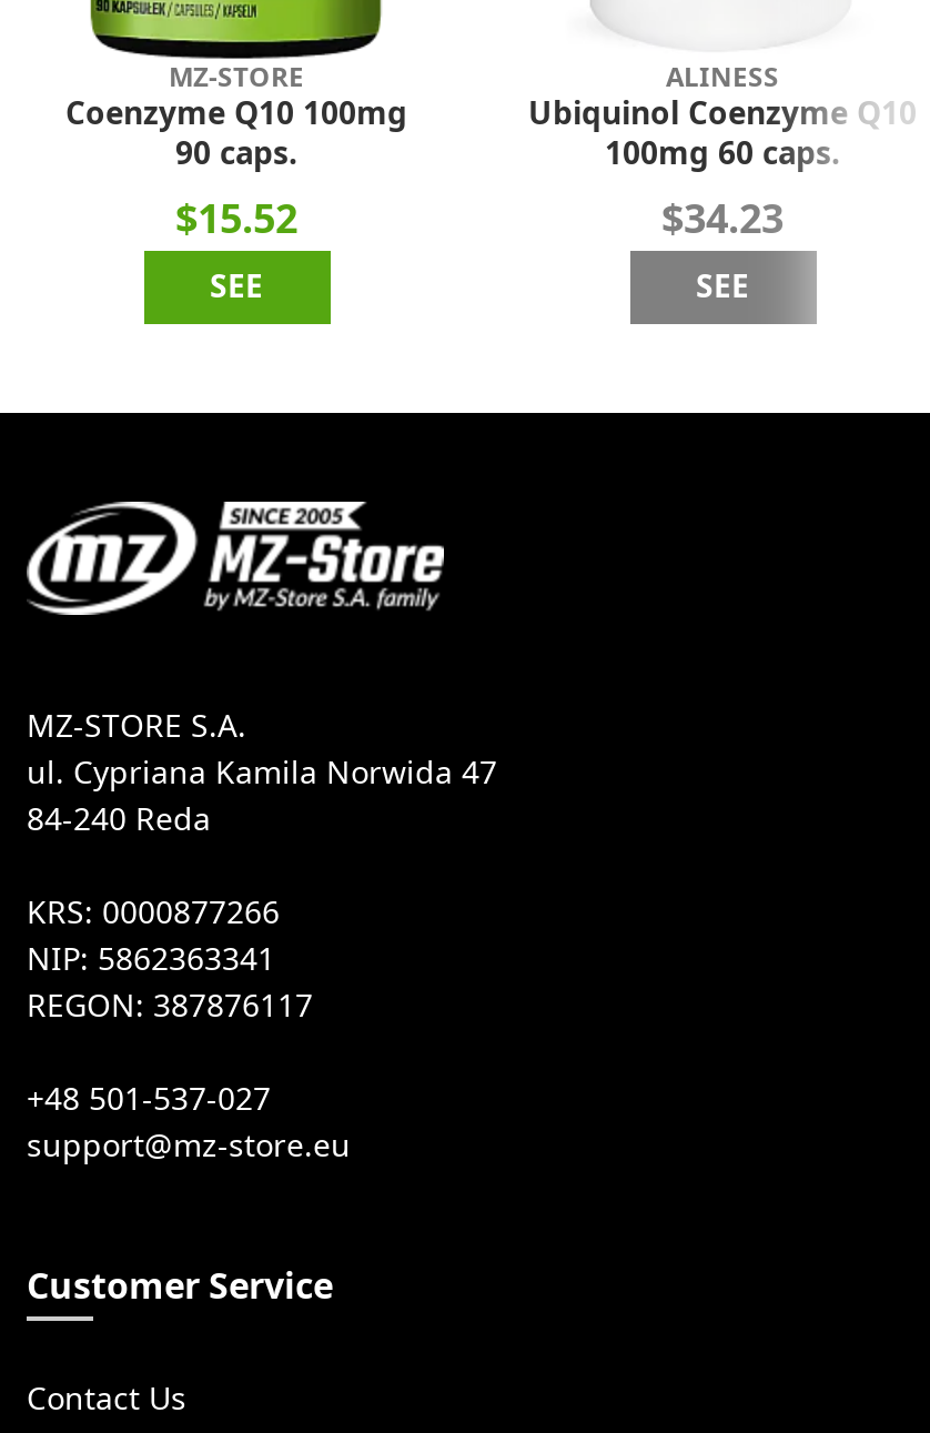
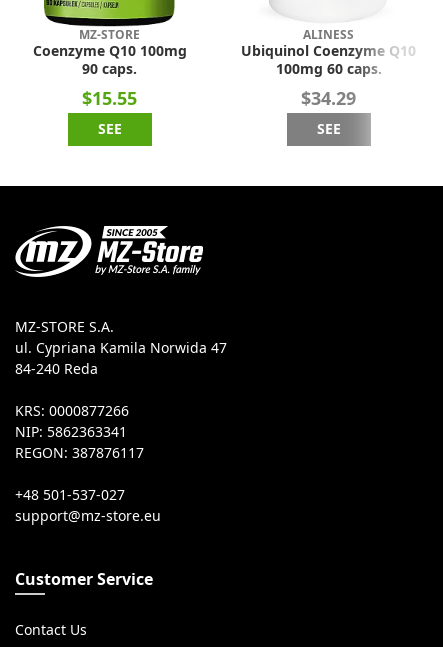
[175,197,297,237] $15.52 -> [82,89,137,107] $15.55
[661,197,784,237] $34.23 -> [301,89,356,107] $34.29

